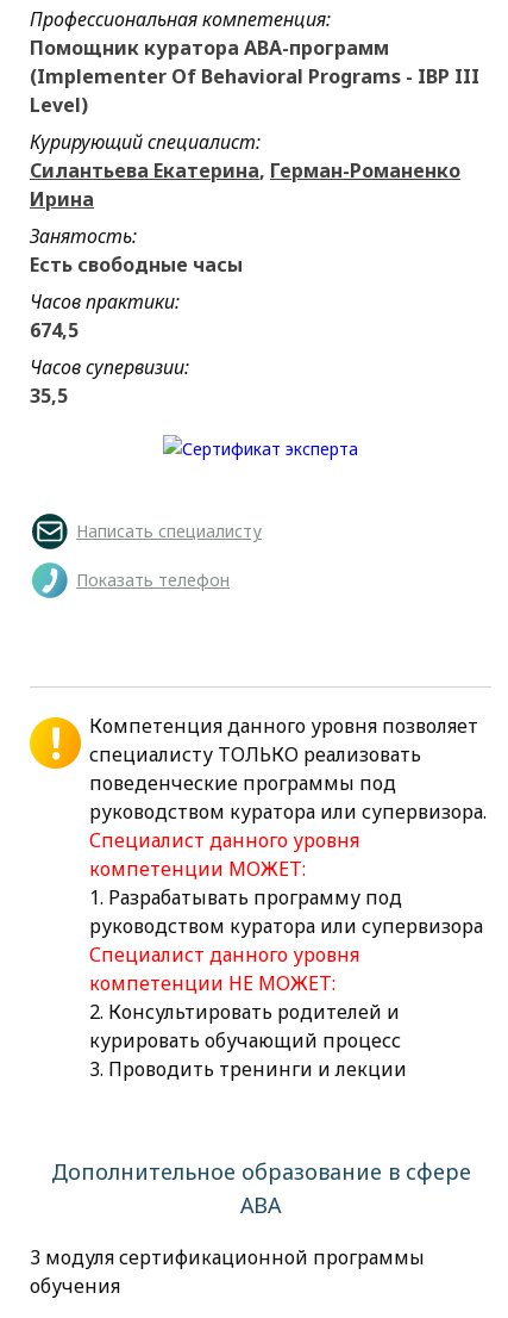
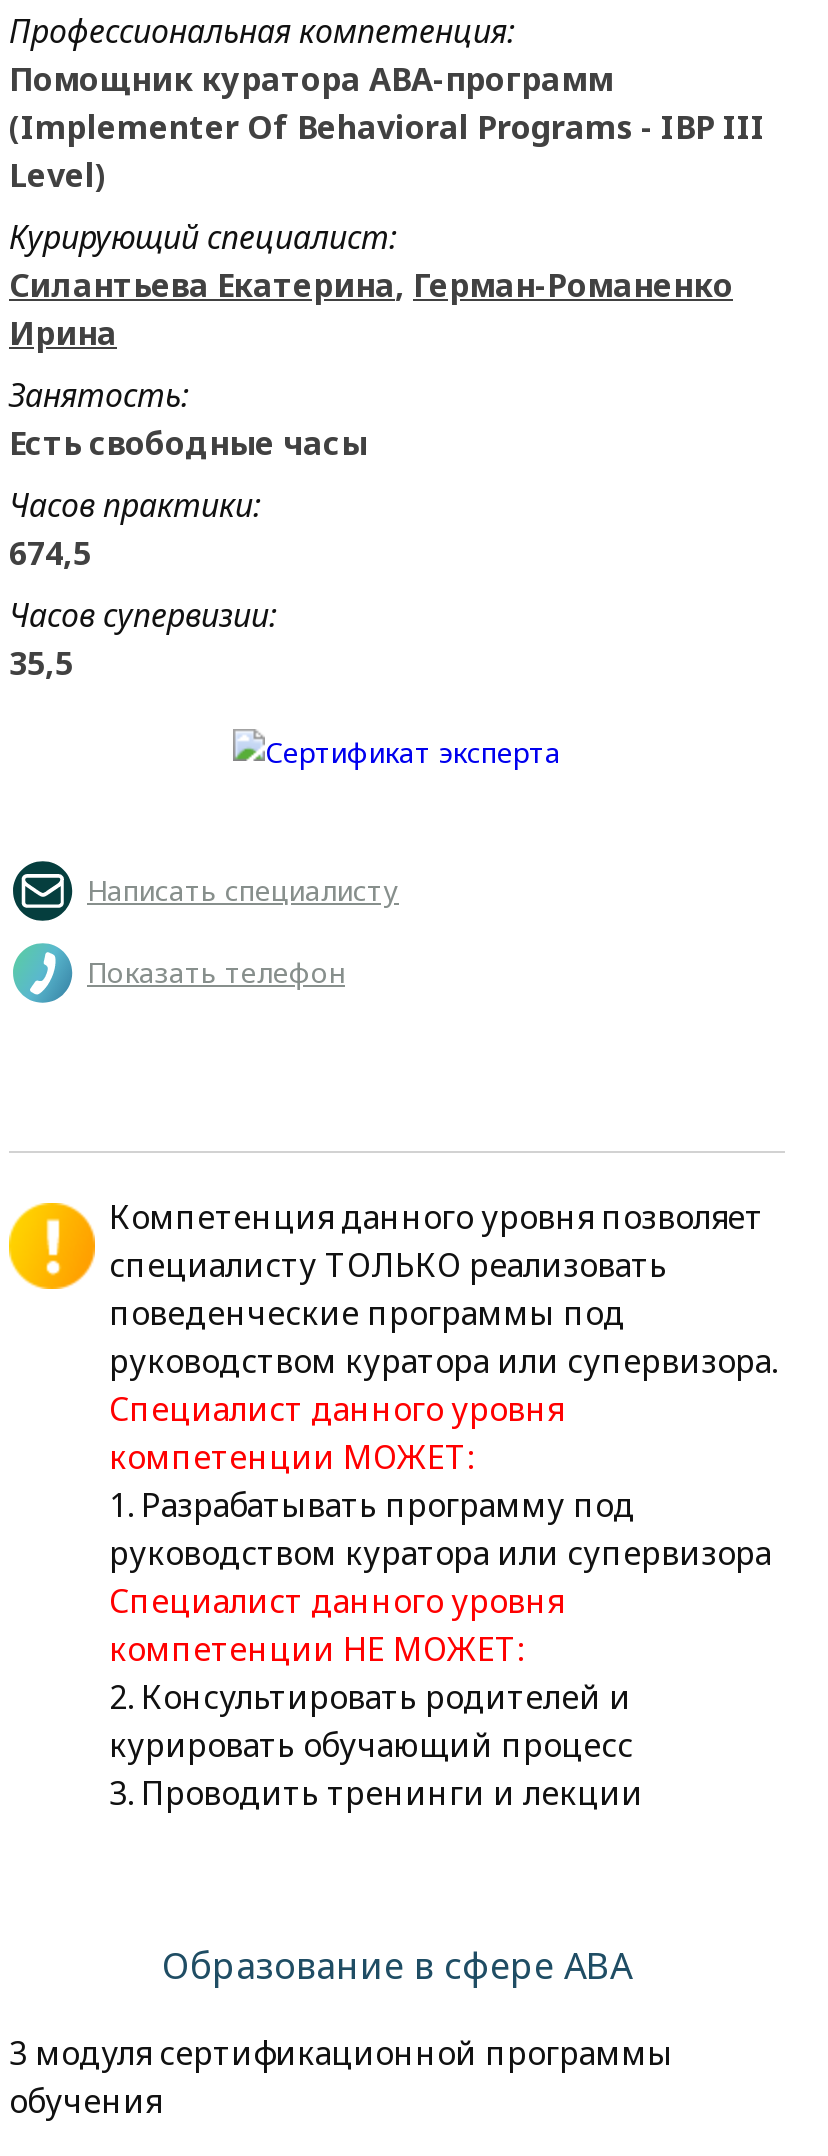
[51,1157,471,1219] Дополнительное образование в сфере | АВА -> [162,1941,632,1989] Образование в сфере АВА

